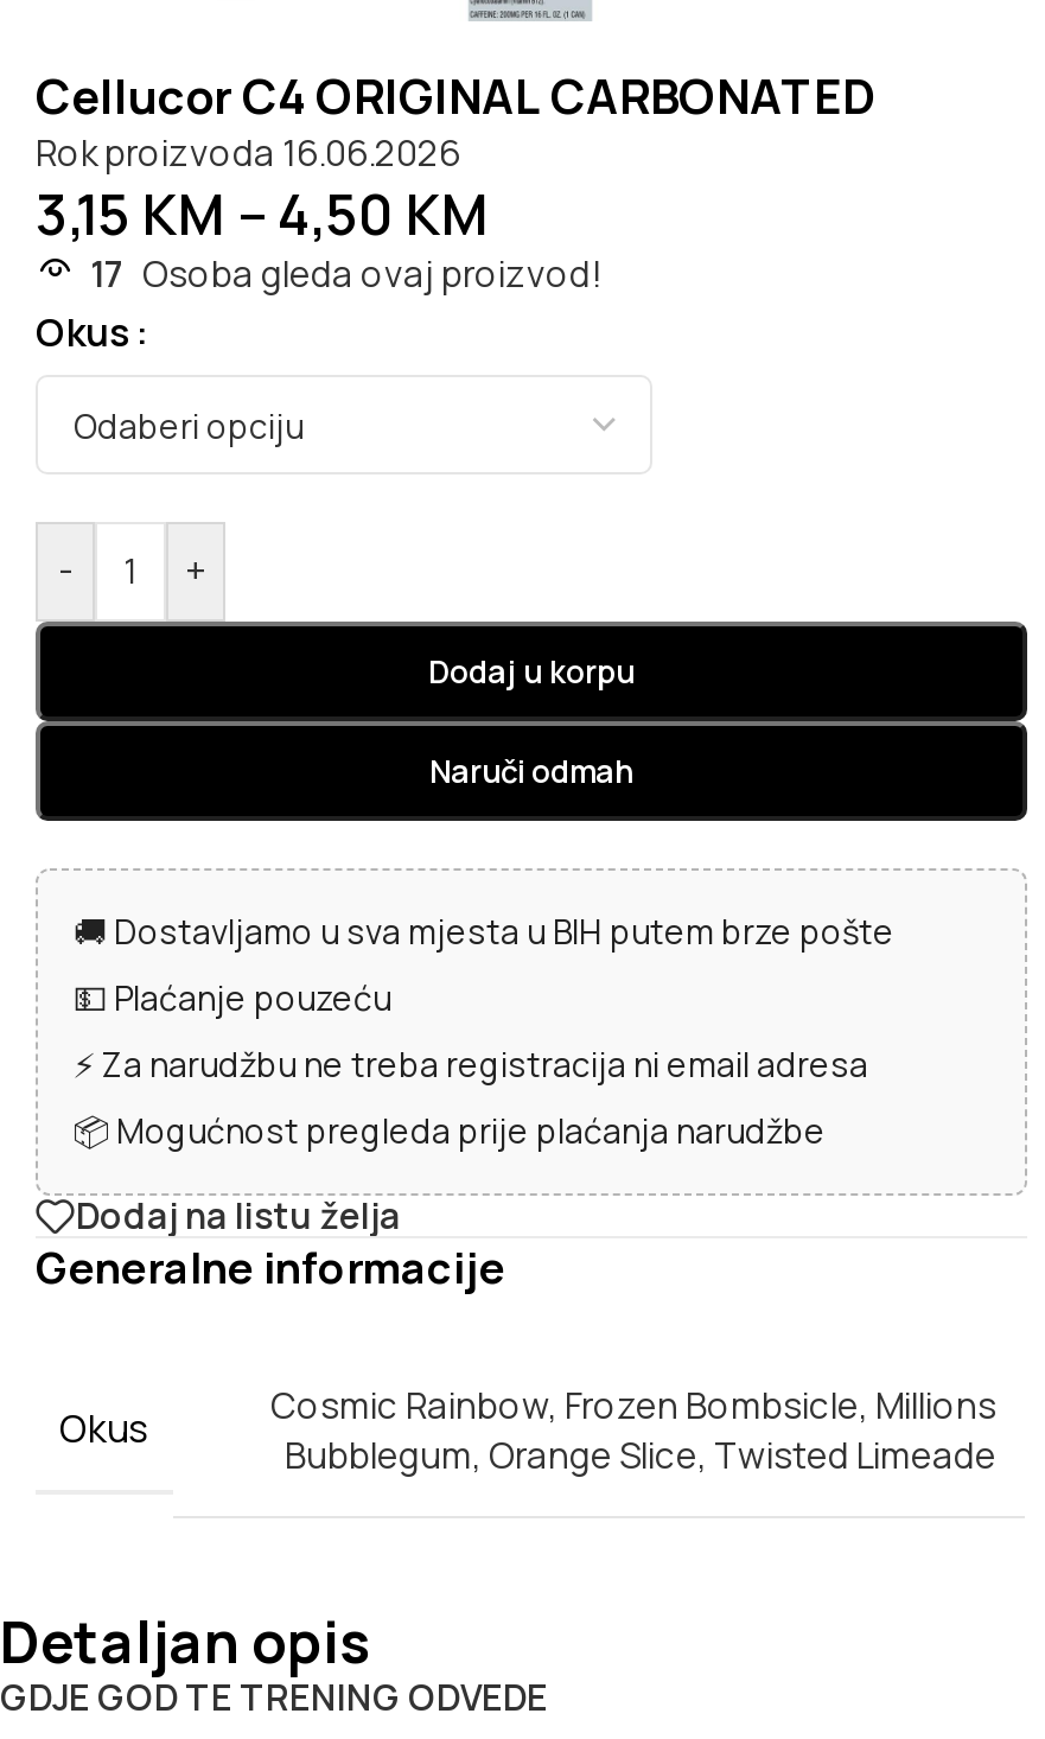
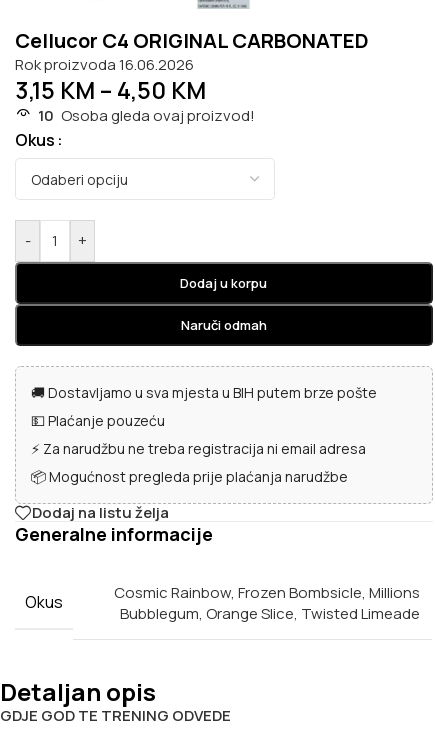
[90,249,603,299] 17 Osoba gleda ovaj proizvod! -> [38,105,255,126] 10 Osoba gleda ovaj proizvod!

